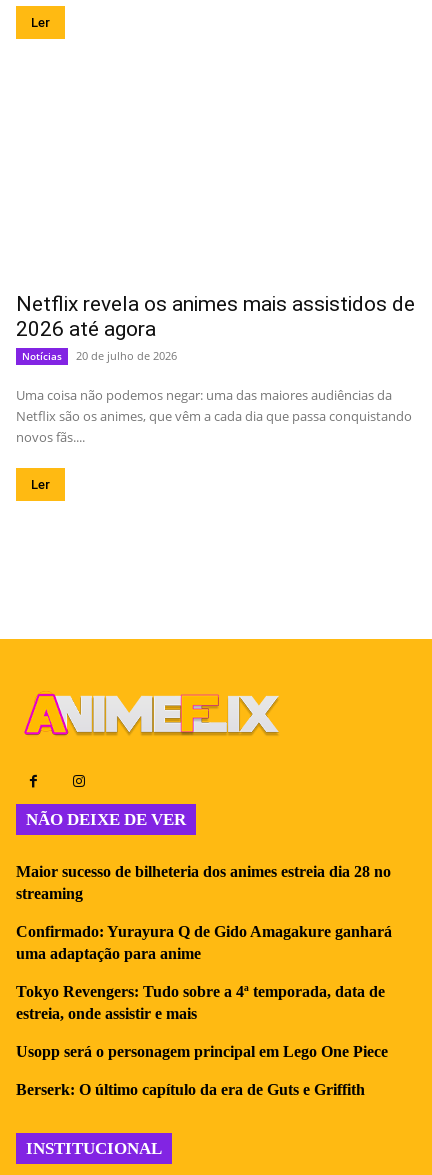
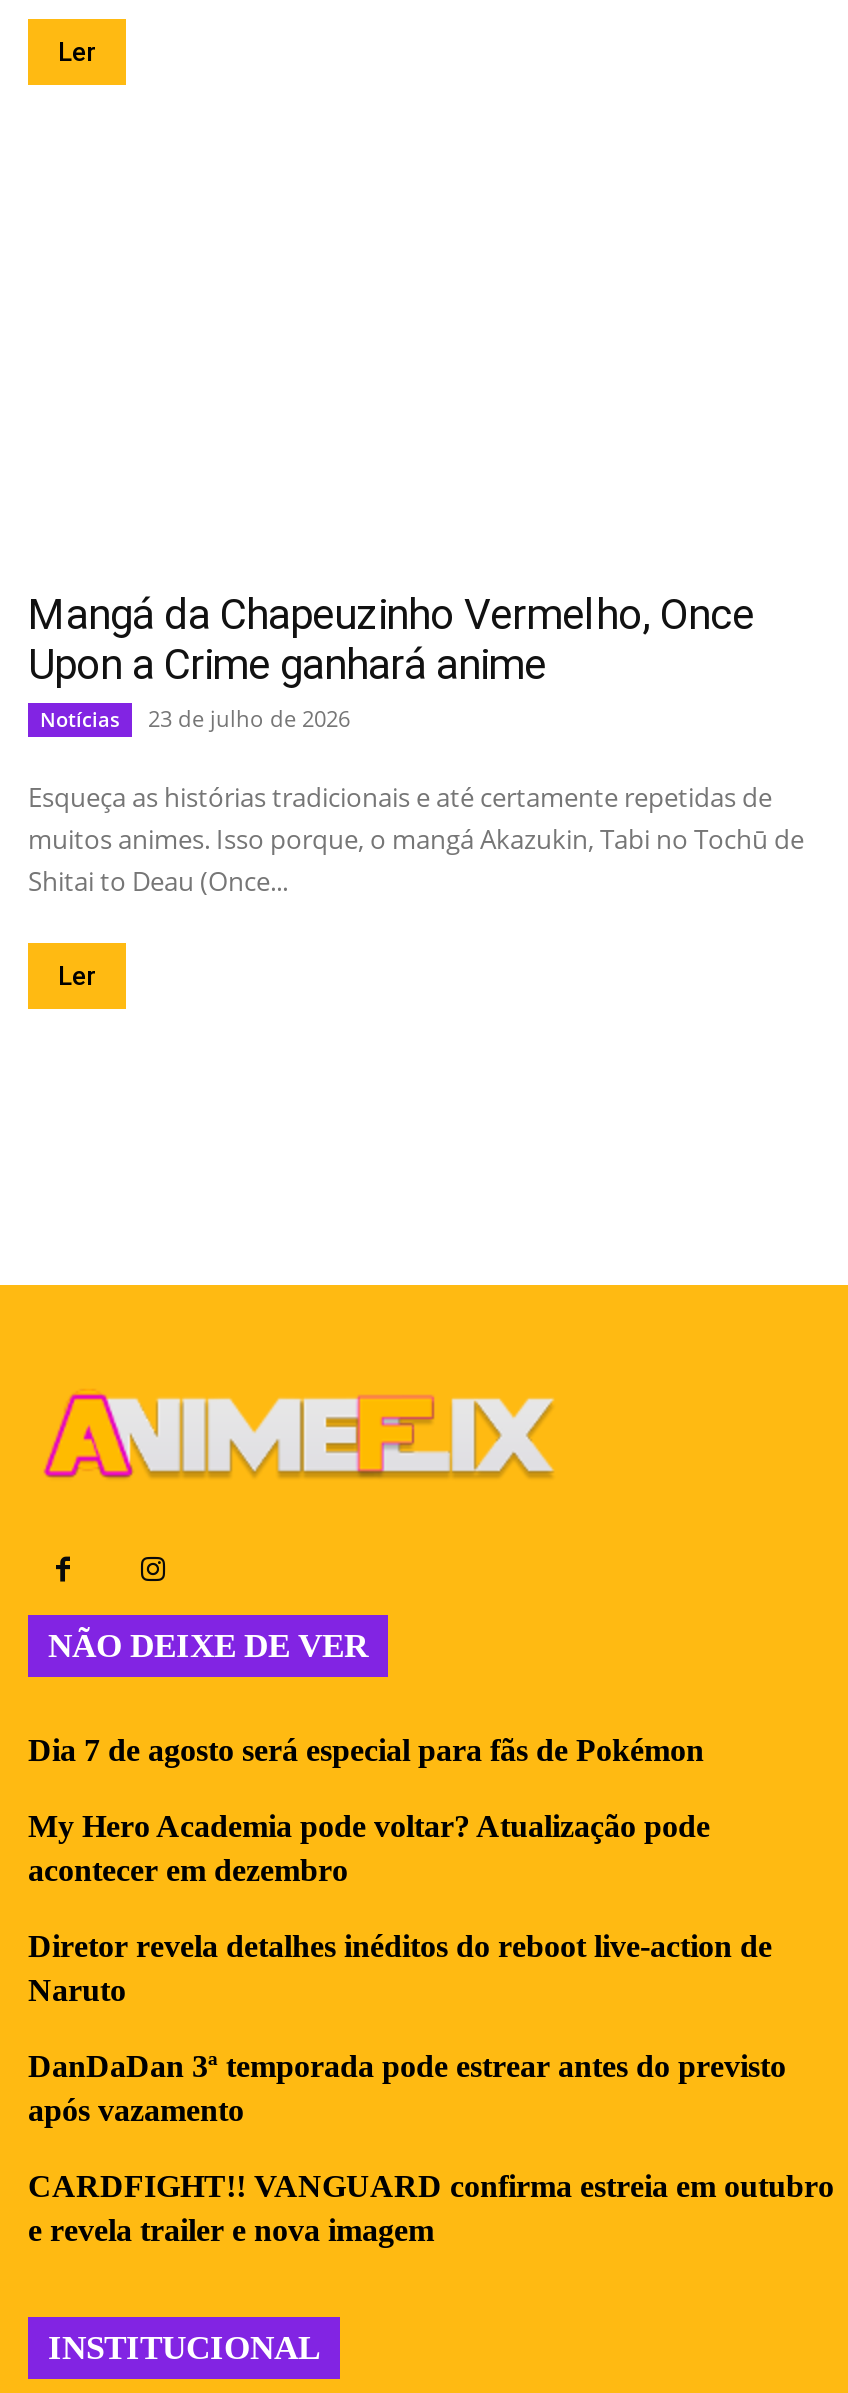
[16,292,415,341] Netflix revela os animes mais assistidos de | 2026 até agora -> [28,590,754,688] Mangá da Chapeuzinho Vermelho, Once | Upon a Crime ganhará anime
[22,348,177,363] Notícias 20 de julho de 2026 -> [40,702,350,732] Notícias 23 de julho de 2026
[16,386,412,446] Uma coisa não podemos negar: uma das maiores audiências da | Netflix são os animes, que vêm a cada dia que passa conquistando | novos fãs.... -> [28,778,804,898] Esqueça as histórias tradicionais e até certamente repetidas de | muitos animes. Isso porque, o mangá Akazukin, Tabi no Tochū de | Shitai to Deau (Once...
[16,863,391,902] Maior sucesso de bilheteria dos animes estreia dia 28 no | streaming -> [28,1732,704,1766] Dia 7 de agosto será especial para fãs de Pokémon
[16,923,392,962] Confirmado: Yurayura Q de Gido Amagakure ganhará | uma adaptação para anime -> [28,1808,710,1886] My Hero Academia pode voltar? Atualização pode | acontecer em dezembro
[16,983,385,1022] Tokyo Revengers: Tudo sobre a 4ª temporada, data de | estreia, onde assistir e mais -> [28,1928,772,2006] Diretor revela detalhes inéditos do reboot live-action de | Naruto
[16,1043,388,1060] Usopp será o personagem principal em Lego One Piece -> [28,2048,786,2126] DanDaDan 3ª temporada pode estrear antes do previsto | após vazamento
[16,1081,365,1098] Berserk: O último capítulo da era de Guts e Griffith -> [28,2168,834,2246] CARDFIGHT!! VANGUARD confirma estreia em outubro | e revela trailer e nova imagem

